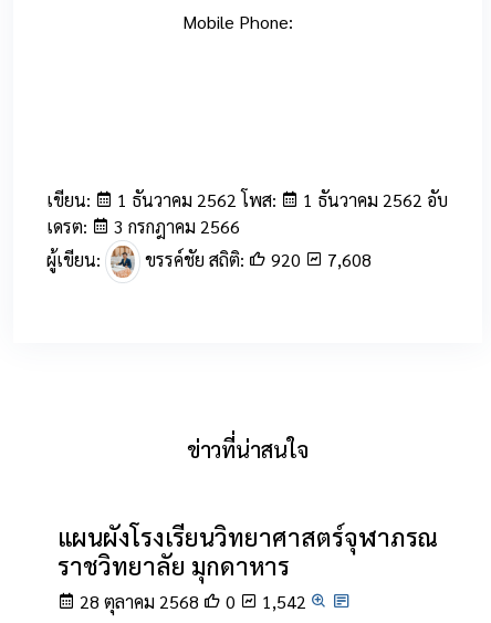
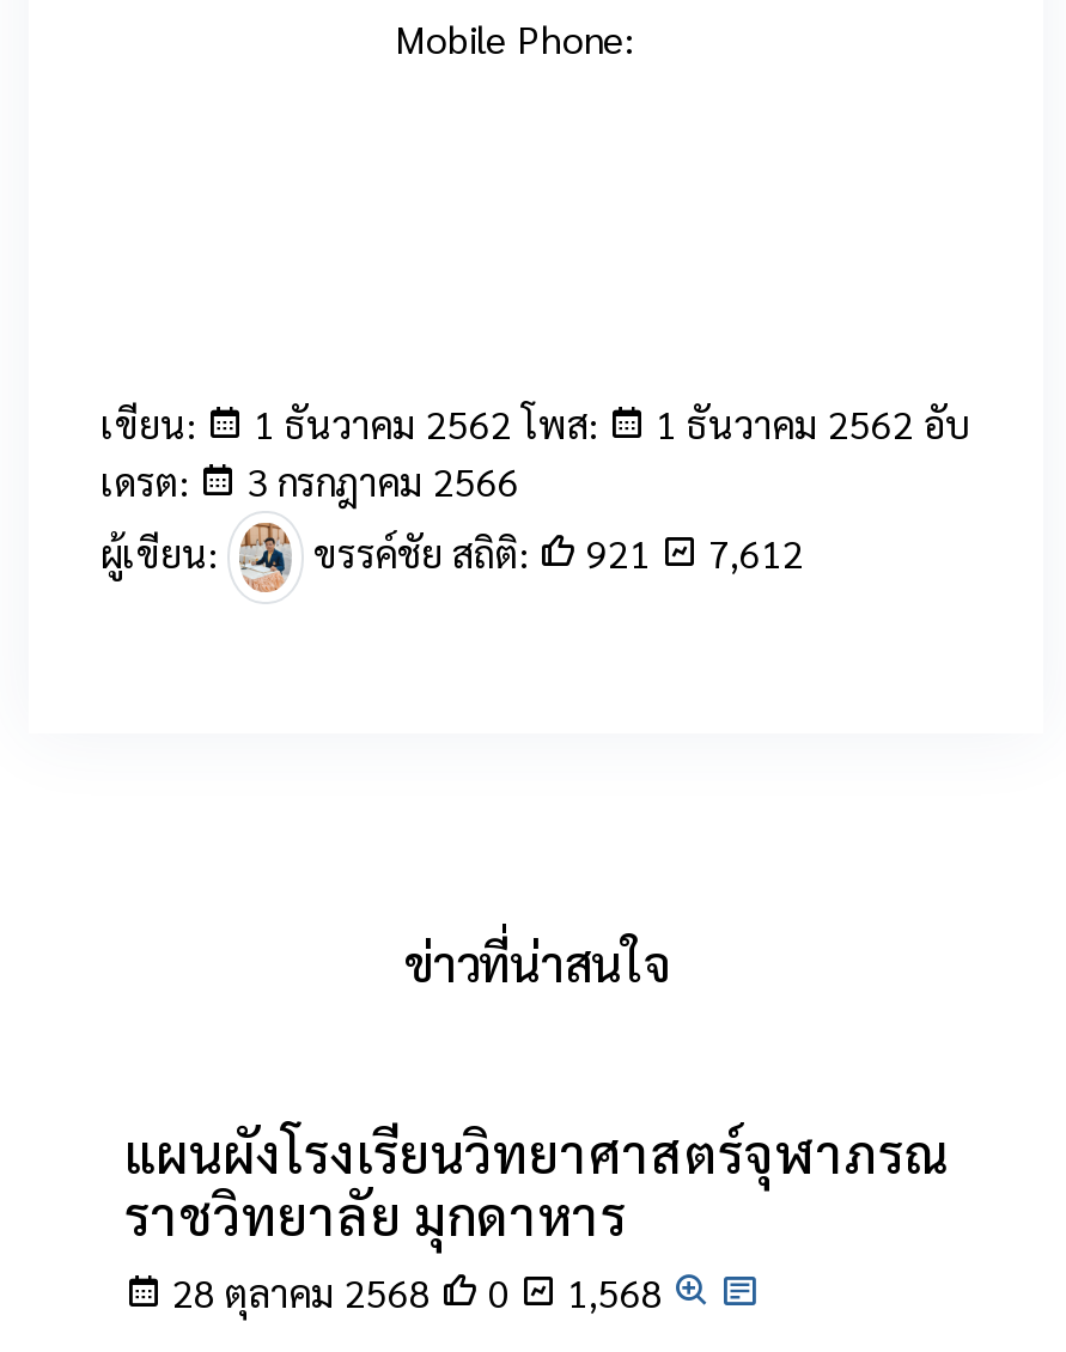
[267,248,305,271] 920 -> [577,527,660,577] 921
[323,248,372,271] 7,608 -> [699,527,804,577] 7,612
[258,590,311,613] 1,542 -> [558,1268,672,1318] 1,568

